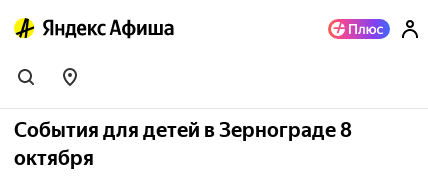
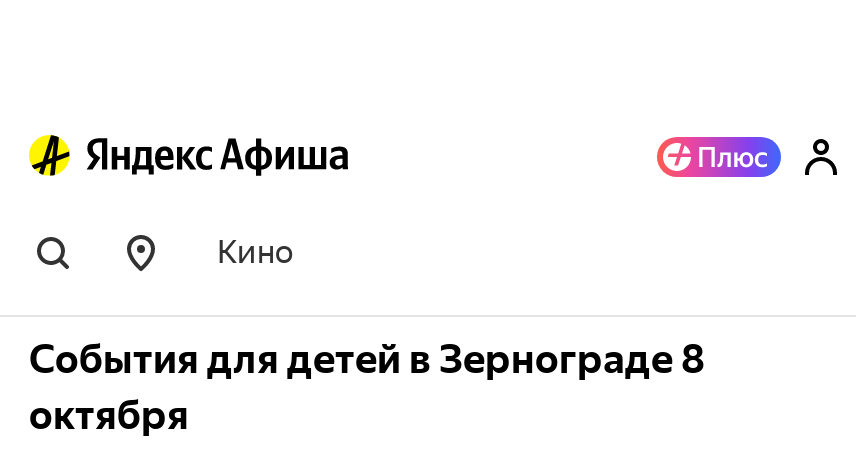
none -> [217,233,293,271] Кино

